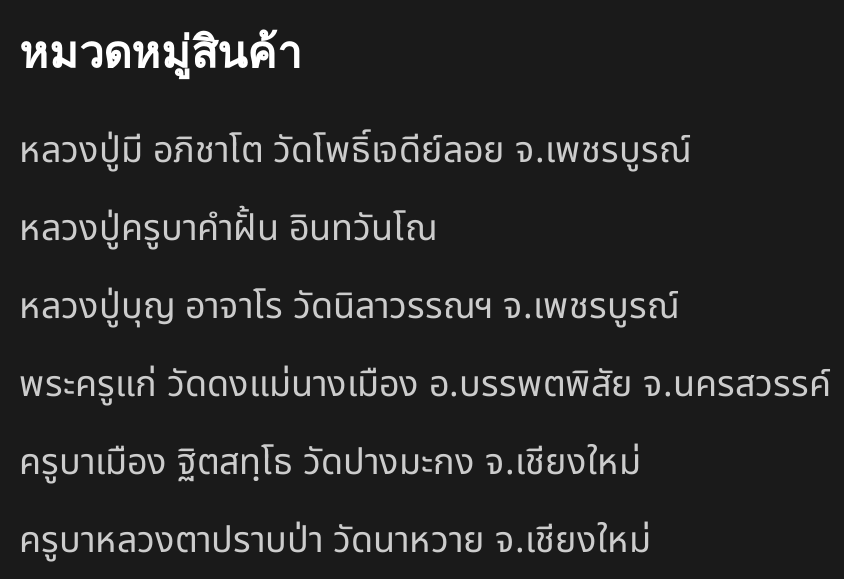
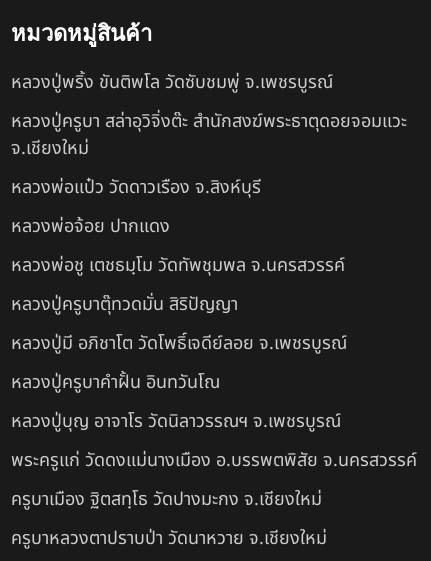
none -> [11,69,407,318] หลวงปู่พริ้ง ขันติพโล วัดซับชมพู่ จ.เพชรบูรณ์ | หลวงปู่ครูบา สล่าอุวิจิ่งต๊ะ สำนักสงฆ์พระธาตุดอยจอมแวะ | จ.เชียงใหม่ | หลวงพ่อแป๋ว วัดดาวเรือง จ.สิงห์บุรี | หลวงพ่อจ้อย ปากแดง | หลวงพ่อชู เตชธมฺโม วัดทัพชุมพล จ.นครสวรรค์ | หลวงปู่ครูบาตุ๊ทวดมั่น สิริปัญญา

